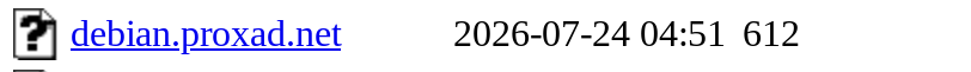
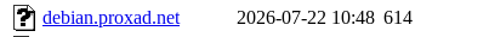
[453,14,800,54] 2026-07-24 04:51 612 -> [237,8,413,28] 2026-07-22 10:48 614

